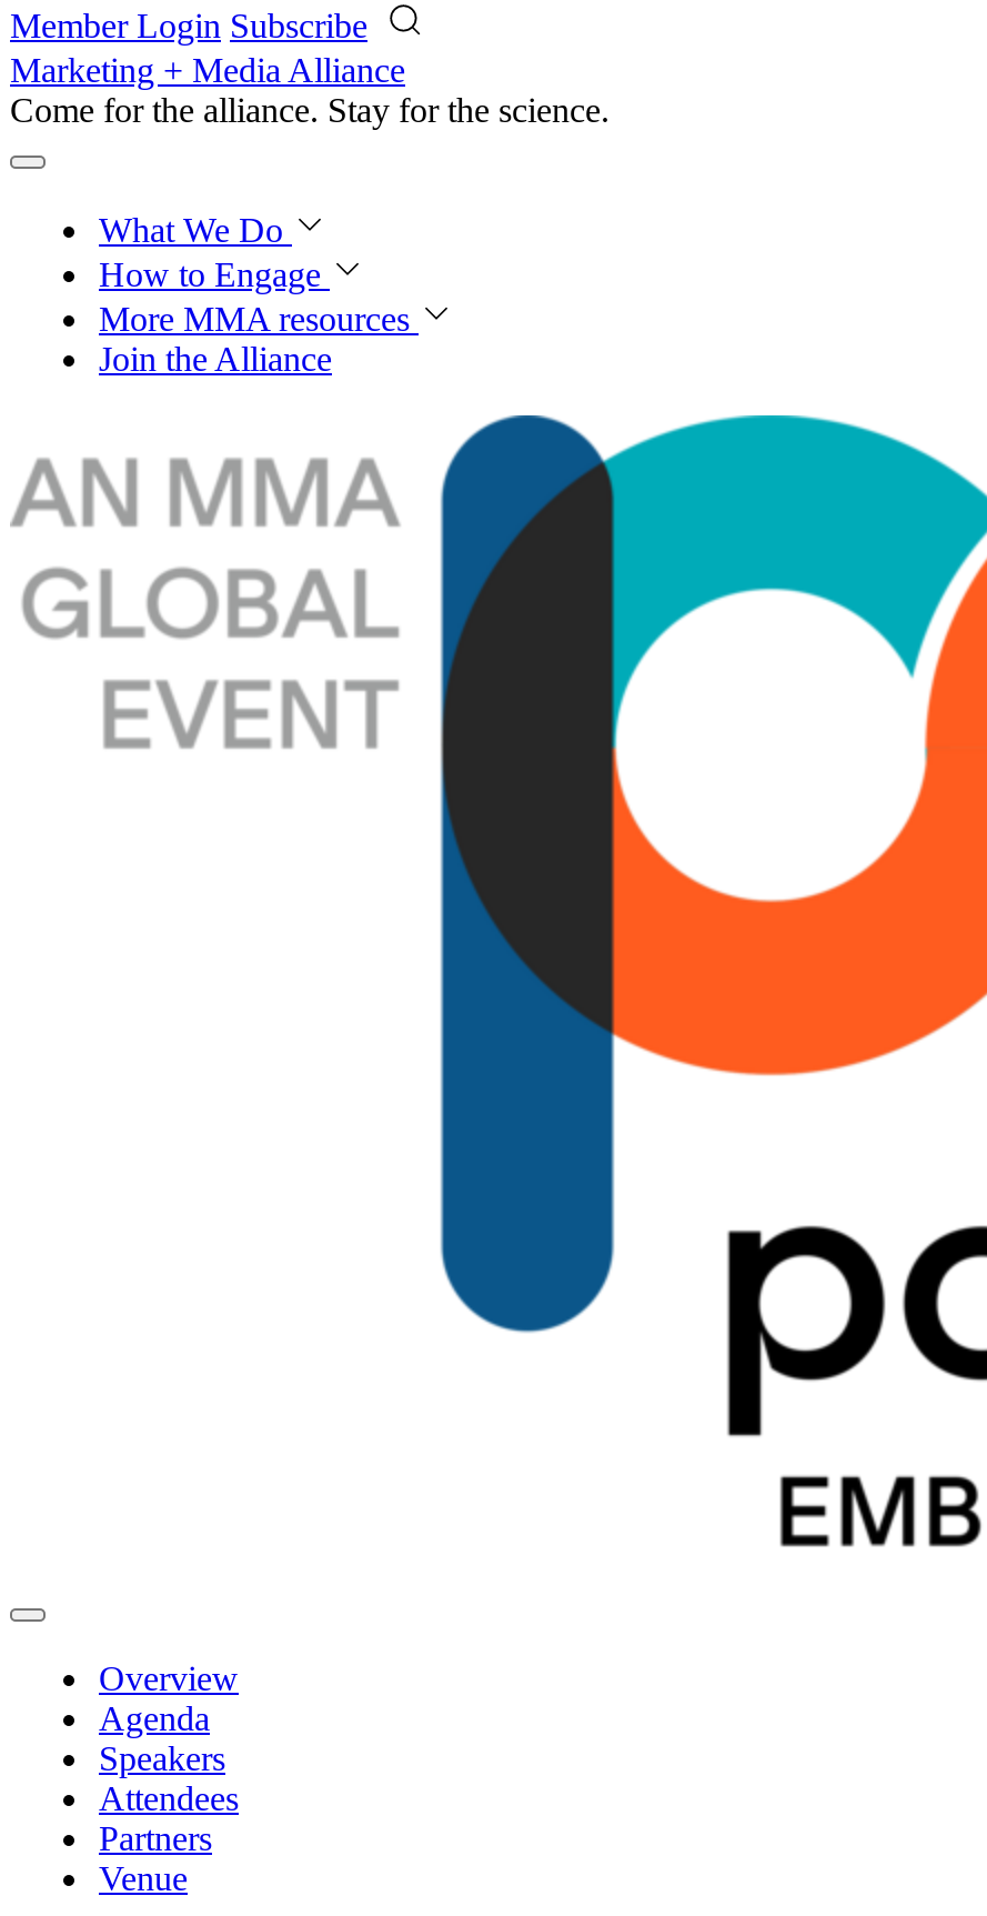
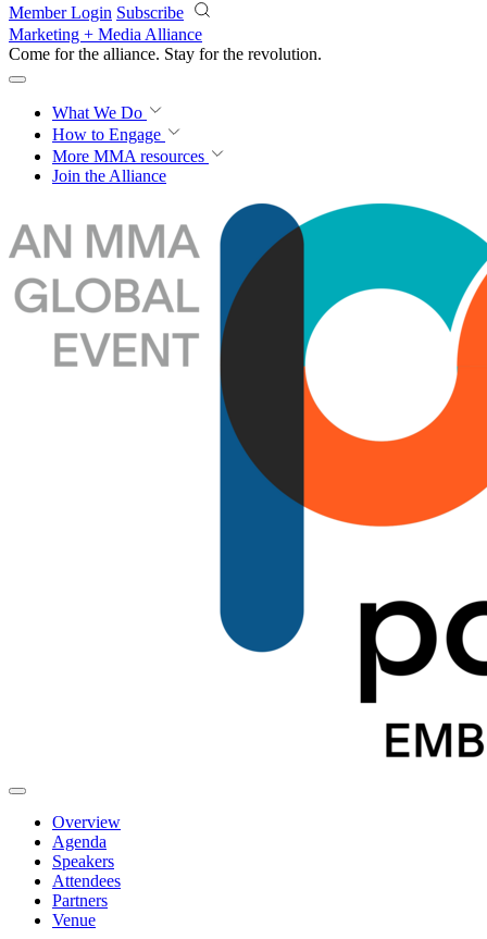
[10,91,663,129] Come for the alliance. Stay for the knowledge. -> [9,45,322,63] Come for the alliance. Stay for the revolution.

